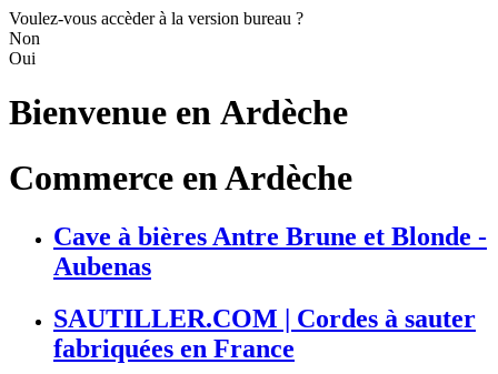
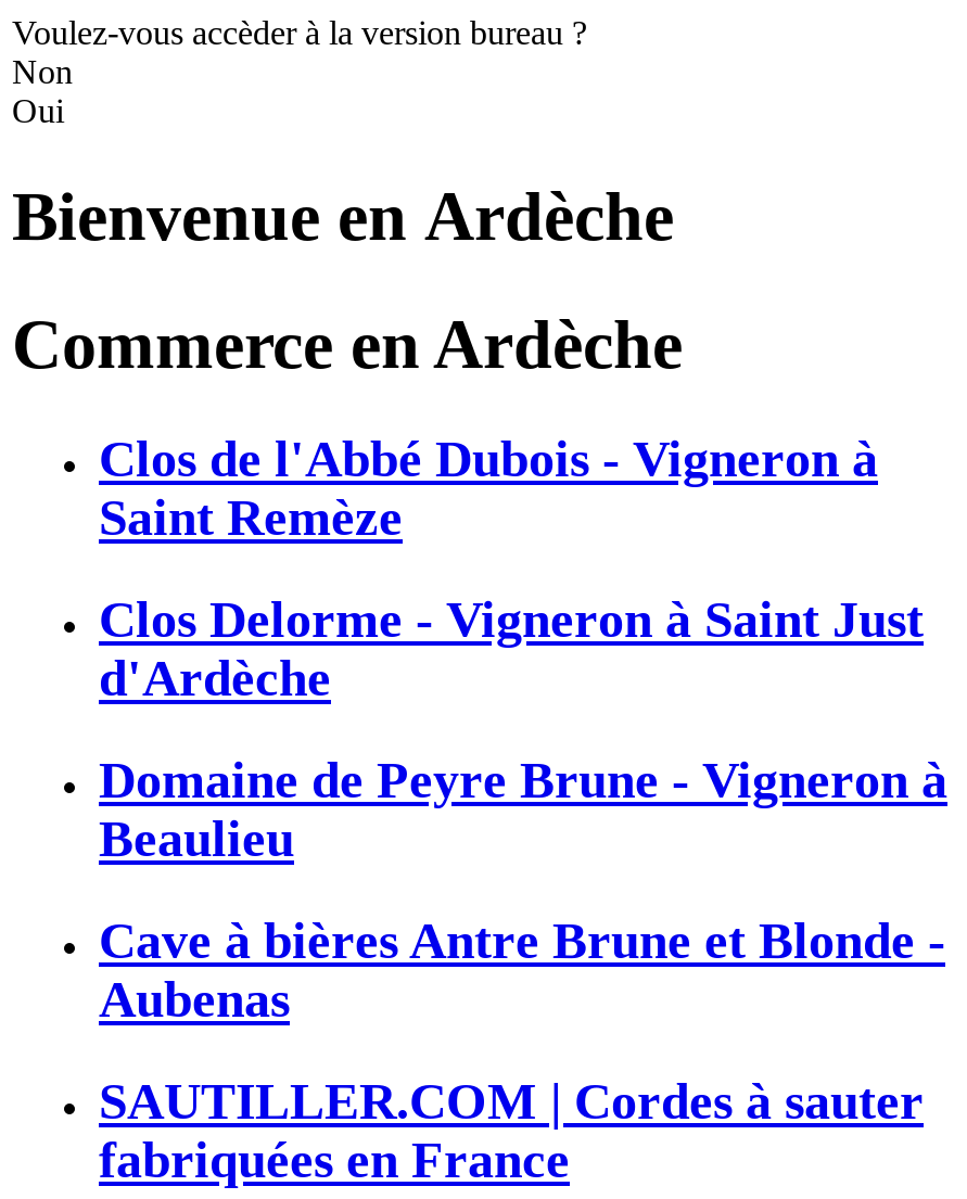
none -> [99,431,947,867] Clos de l'Abbé Dubois - Vigneron à | Saint Remèze | Clos Delorme - Vigneron à Saint Just | d'Ardèche | Domaine de Peyre Brune - Vigneron à | Beaulieu

